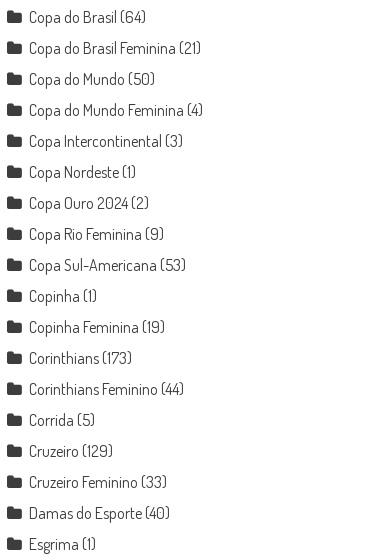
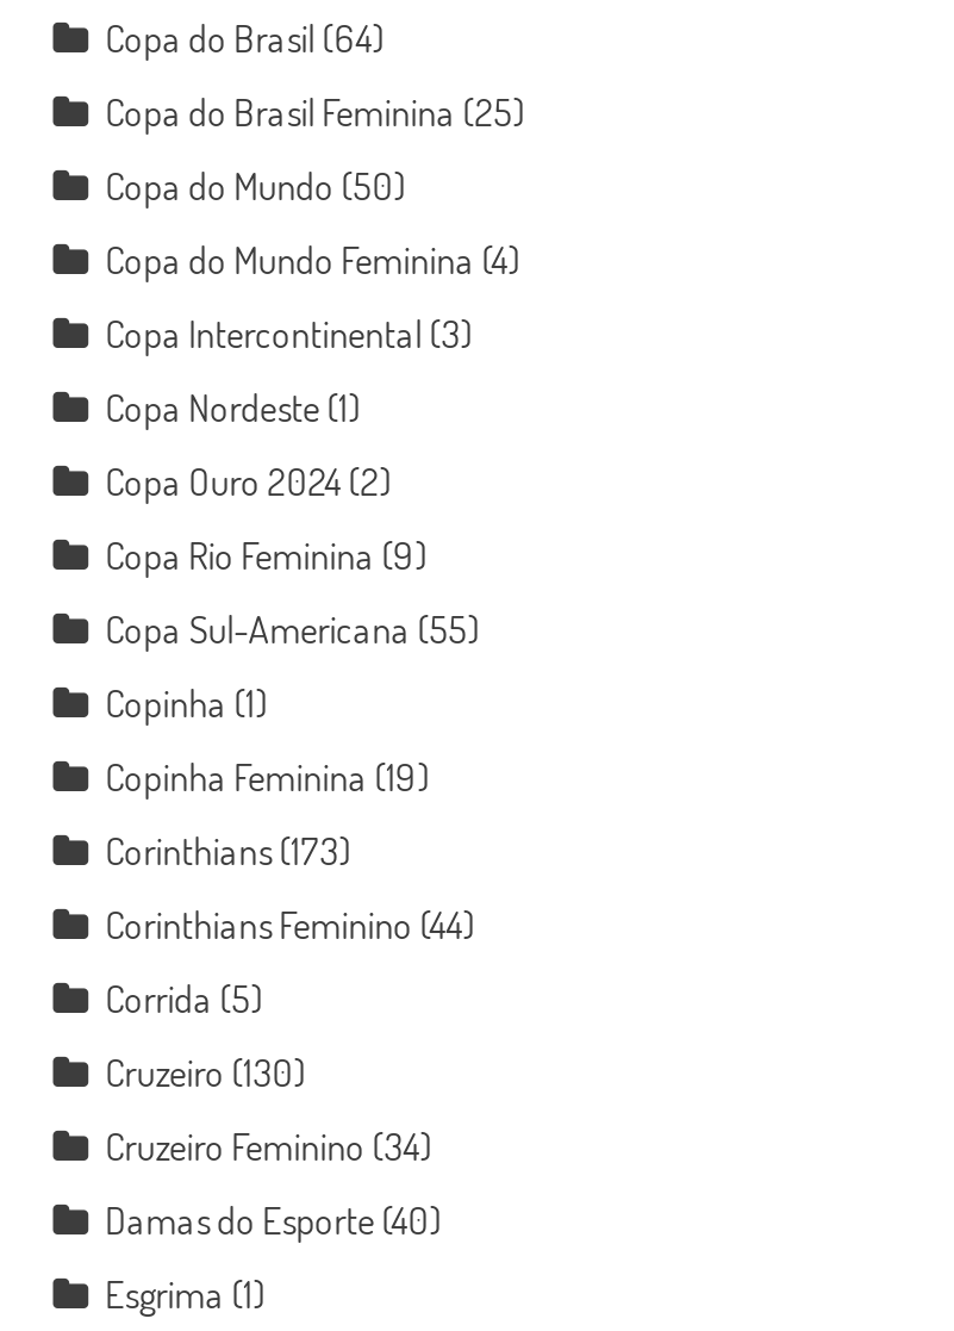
[29,38,201,58] Copa do Brasil Feminina (21) -> [105,87,525,135] Copa do Brasil Feminina (25)
[29,255,186,275] Copa Sul-Americana (53) -> [105,604,479,652] Copa Sul-Americana (55)
[29,441,113,461] Cruzeiro (129) -> [105,1048,305,1095] Cruzeiro (130)
[29,472,167,492] Cruzeiro Feminino (33) -> [105,1122,432,1169] Cruzeiro Feminino (34)

